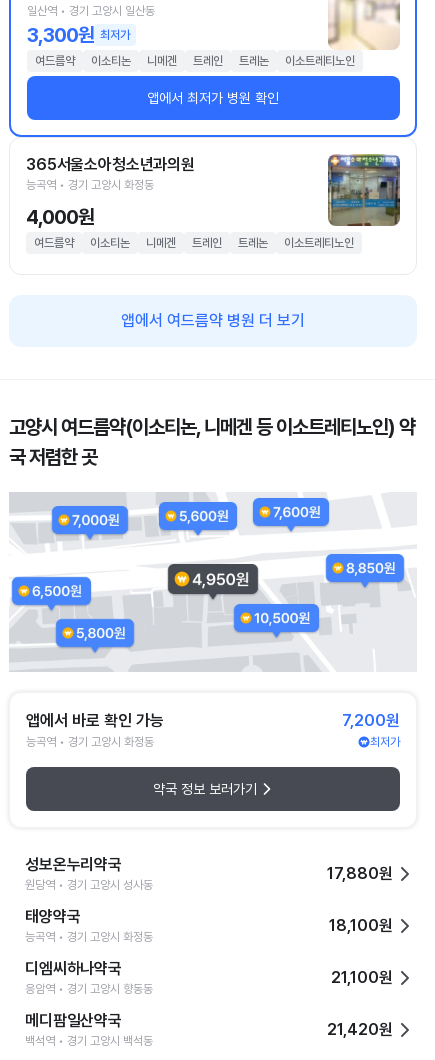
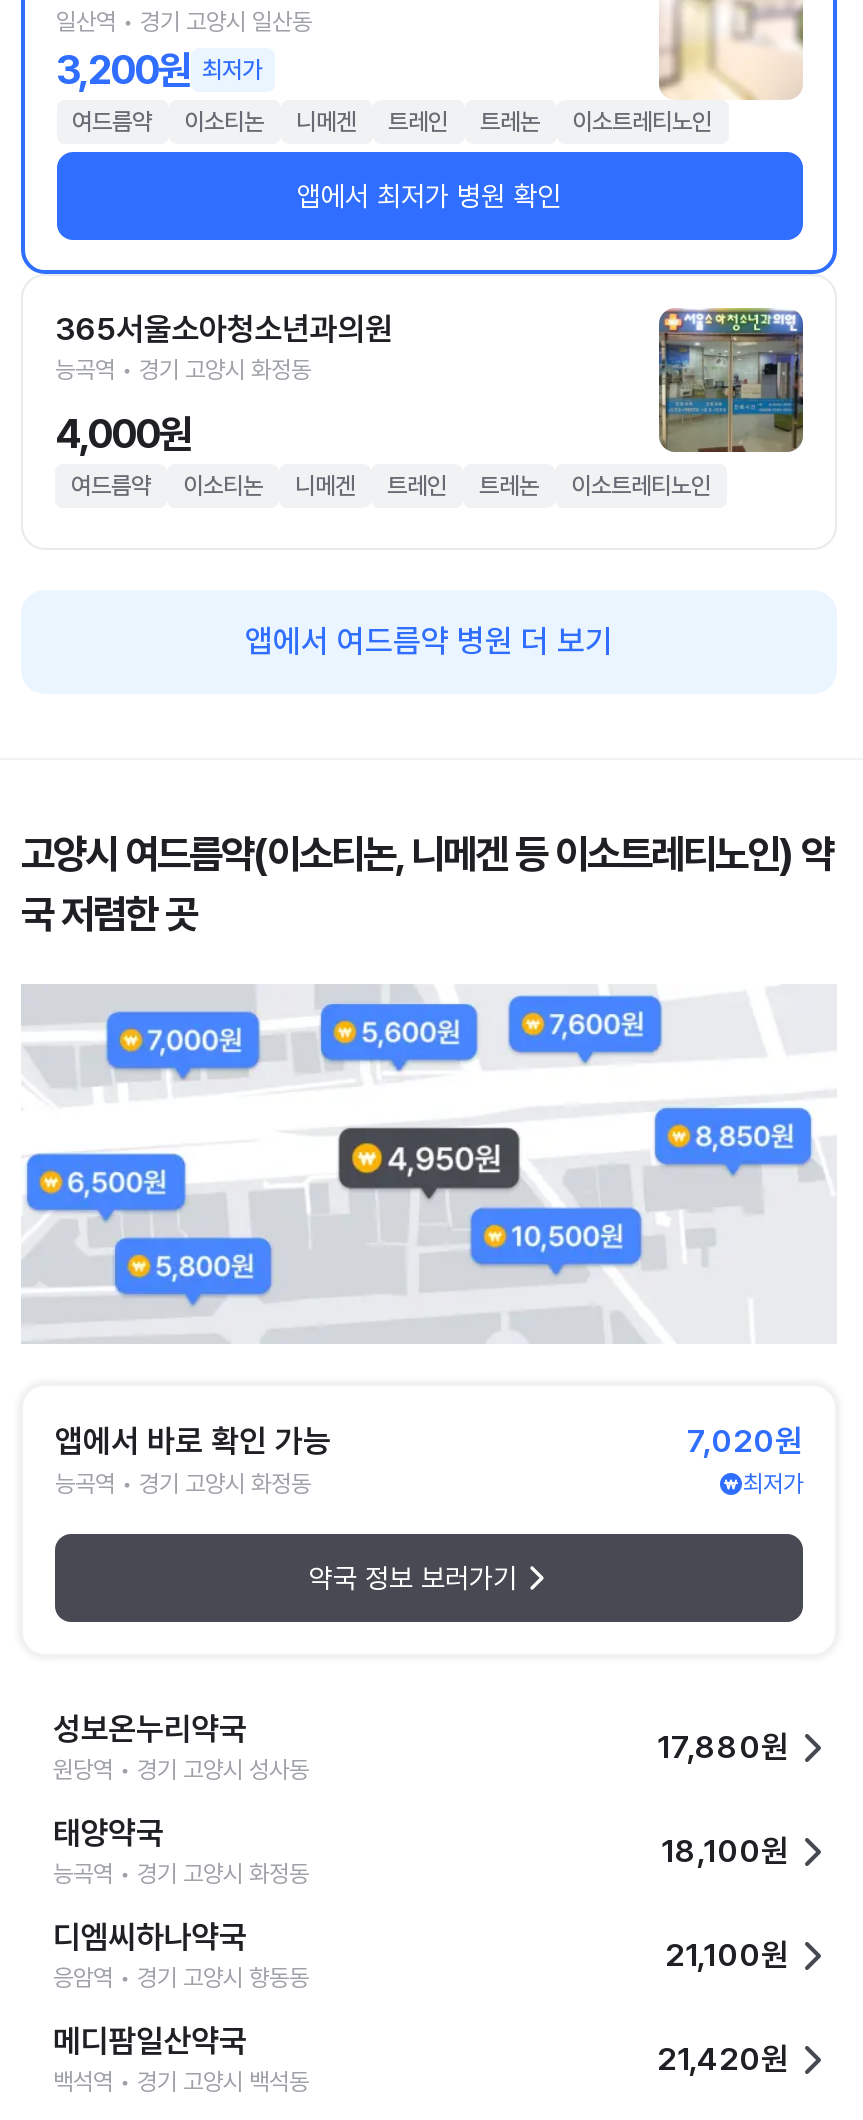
[26,22,129,46] 3,300원 최저가 -> [56,45,262,93] 3,200원 최저가
[342,711,400,730] 7,200원 -> [687,1422,803,1460] 7,020원

